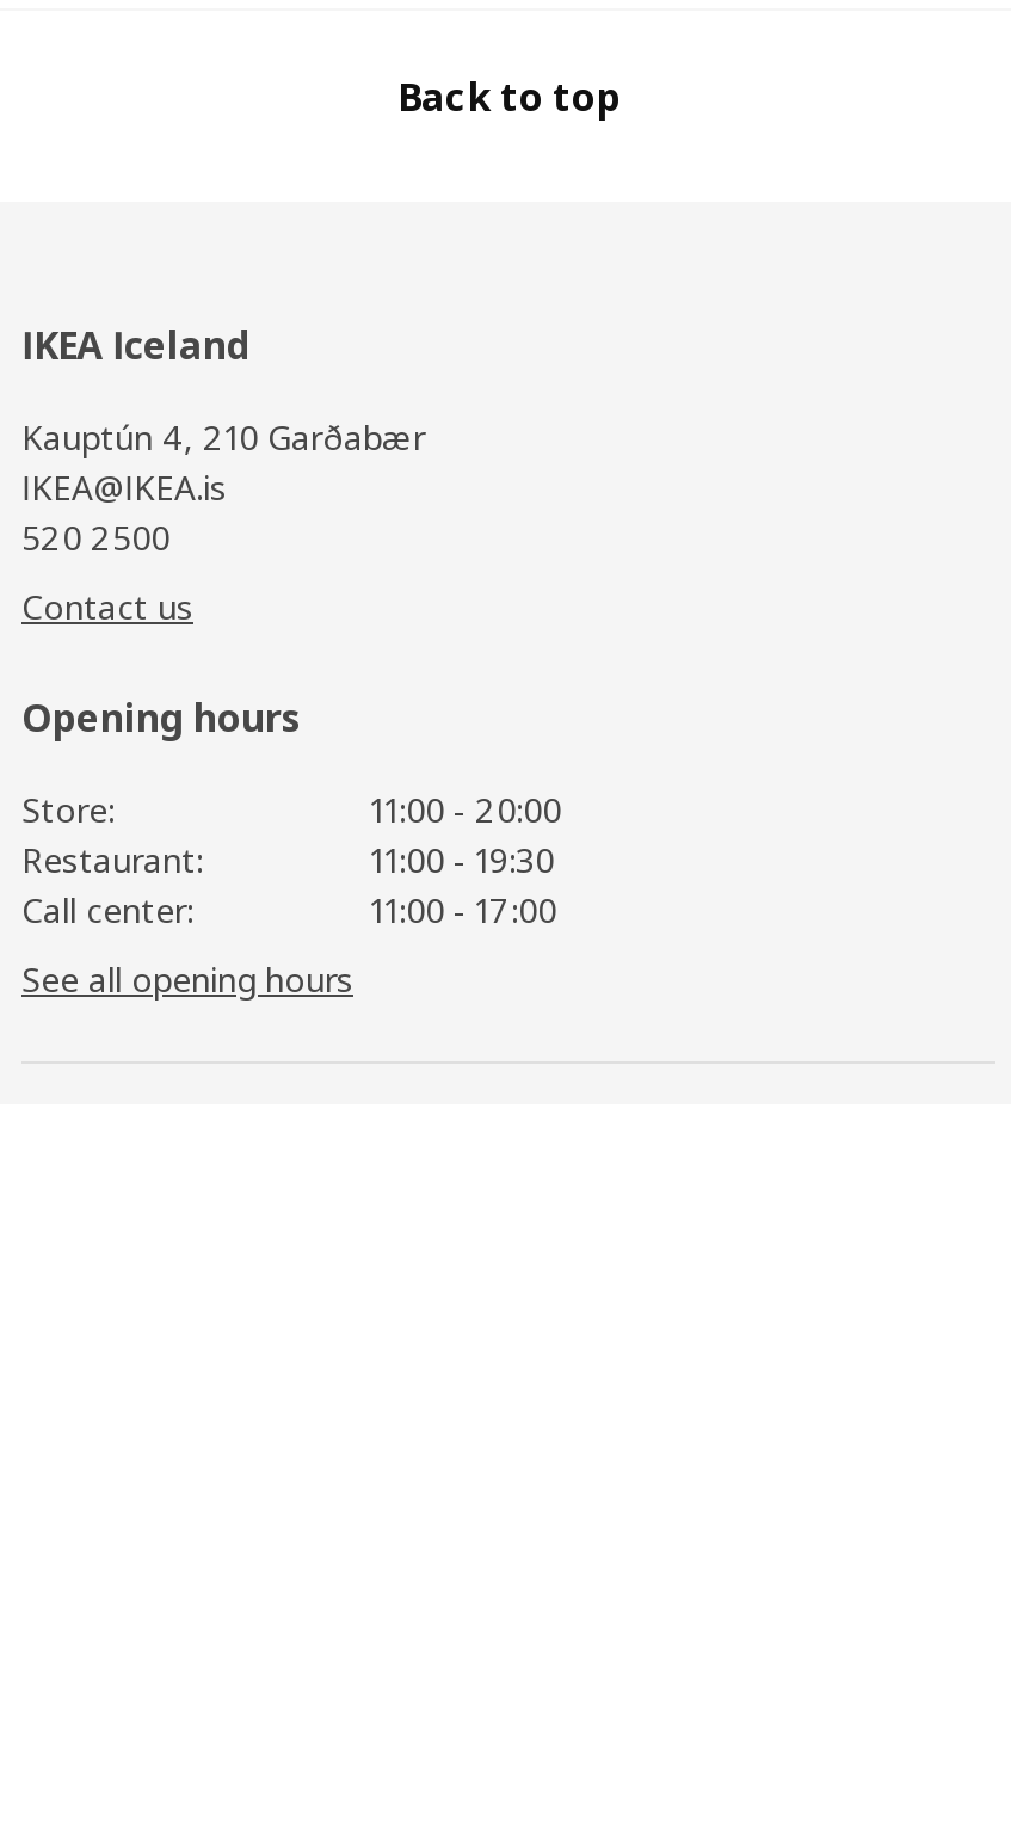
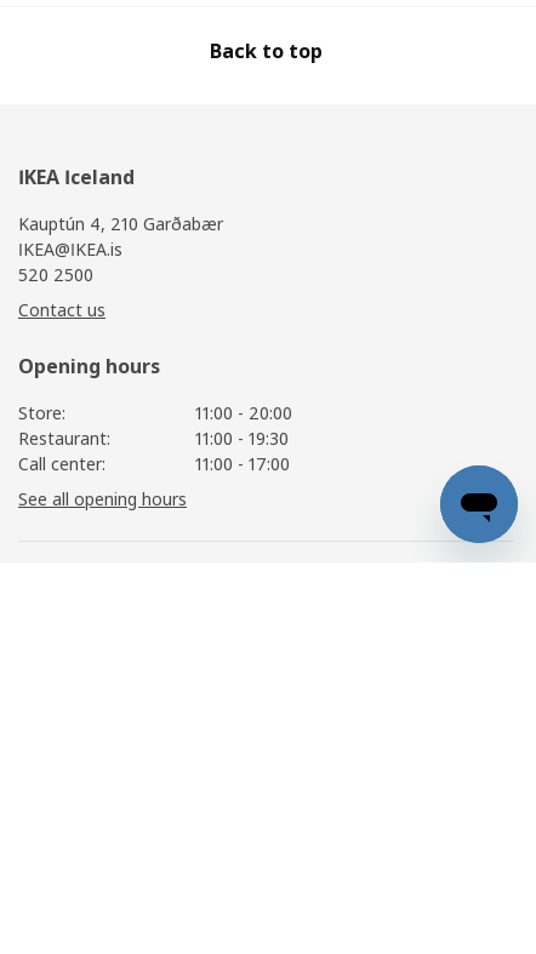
none -> [438,464,520,560] [image]

